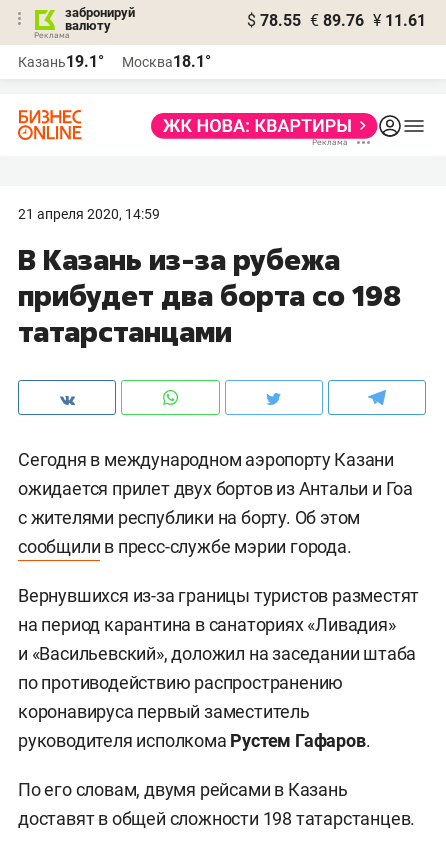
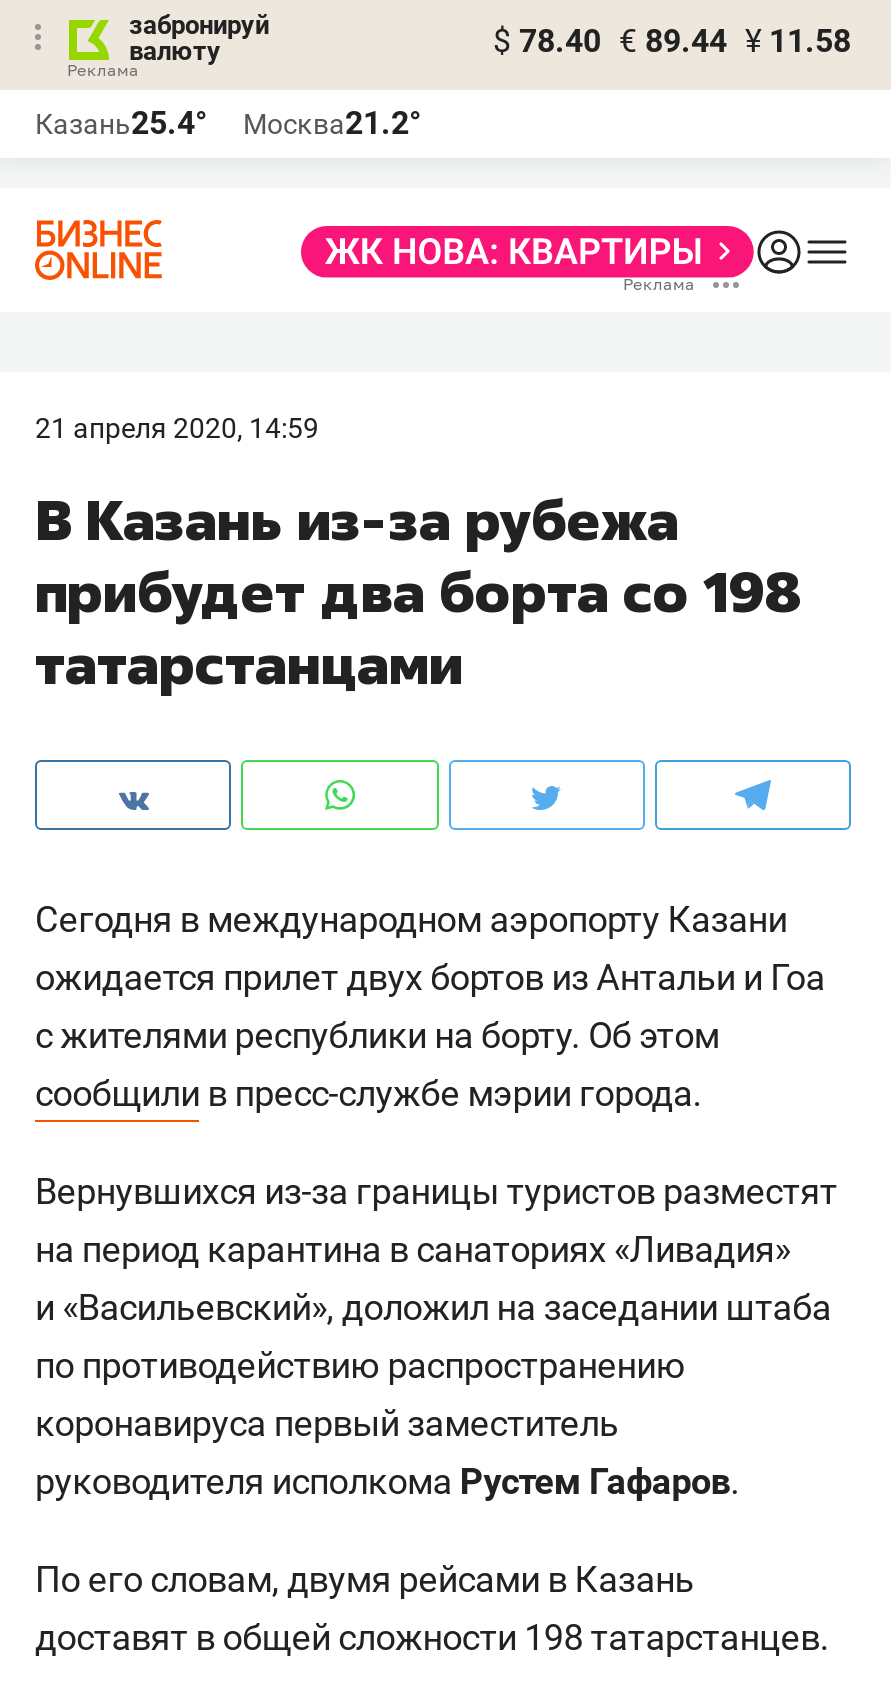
[247,11,426,30] $ 78.55 € 89.76 ¥ 11.61 -> [493,22,851,60] $ 78.40 € 89.44 ¥ 11.58
[18,52,104,71] Казань19.1° -> [35,104,207,142] Казань25.4°
[122,52,211,71] Москва18.1° -> [243,104,421,142] Москва21.2°

